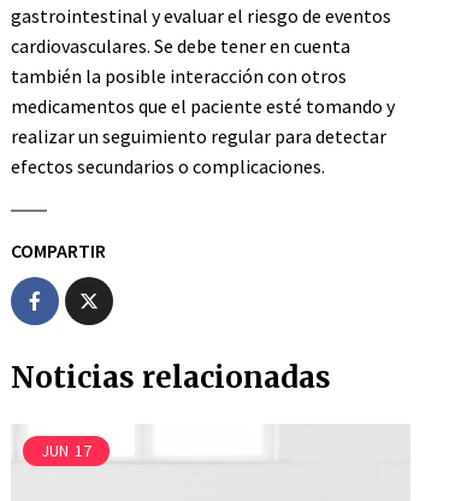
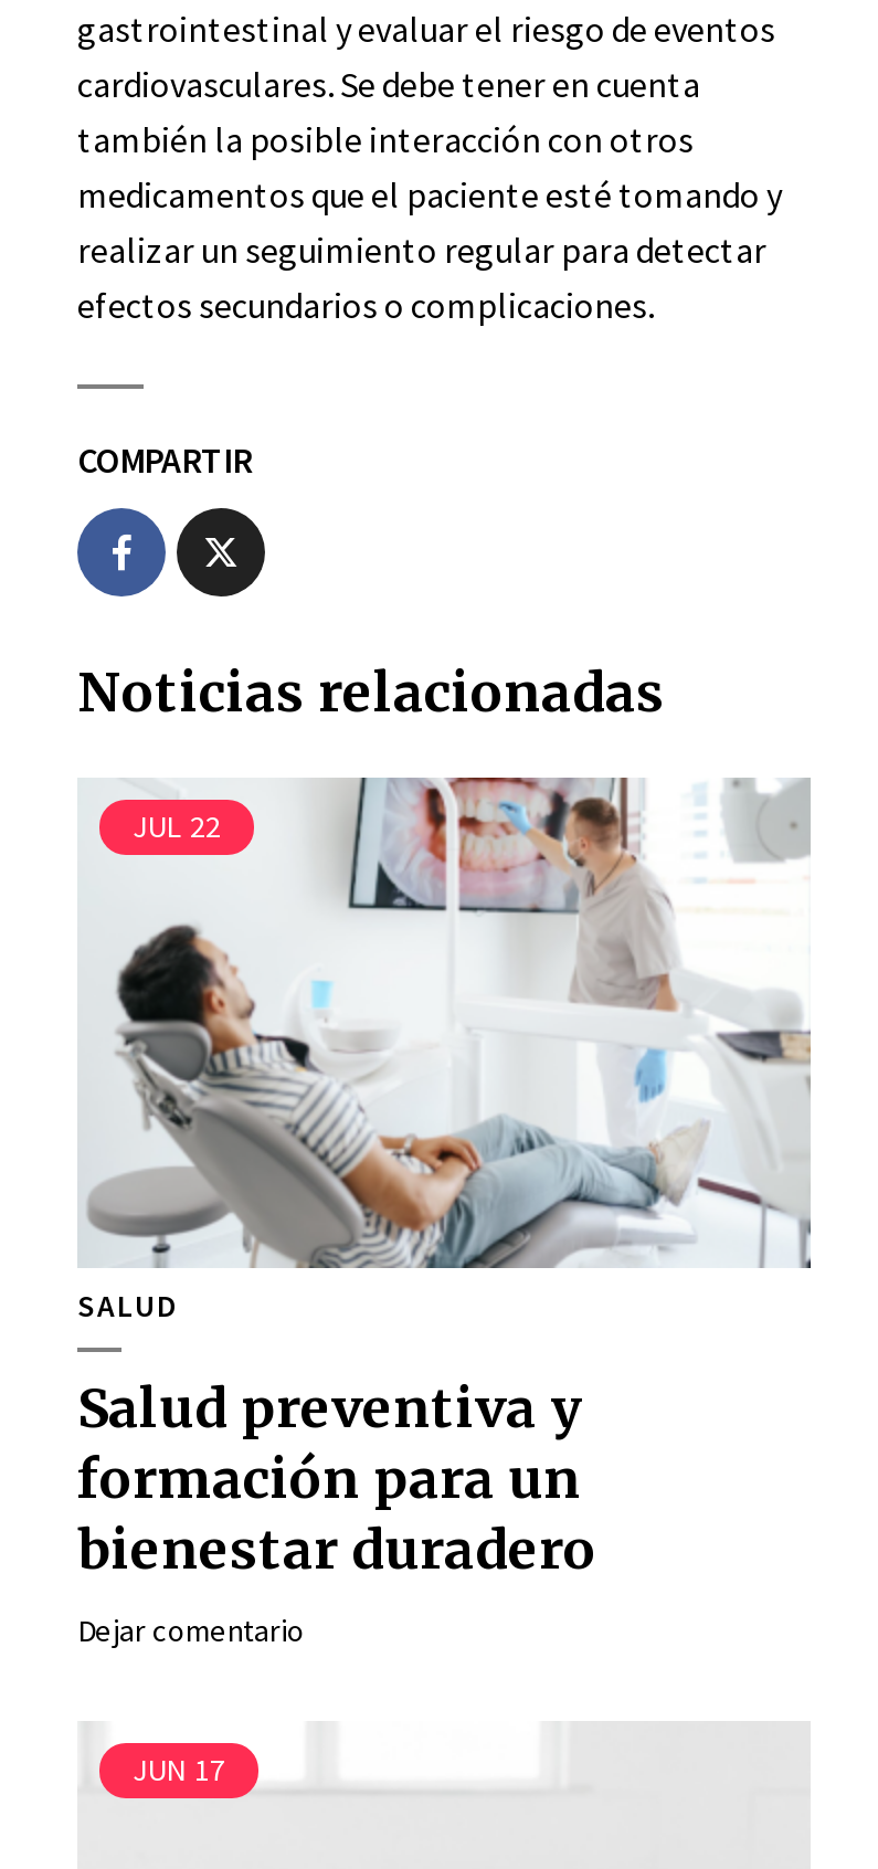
none -> [77,1286,596,1650] SALUD | Salud preventiva y | formación para un | bienestar duradero | Dejar comentario
none -> [86,775,813,1270] [image] | JUL 22

